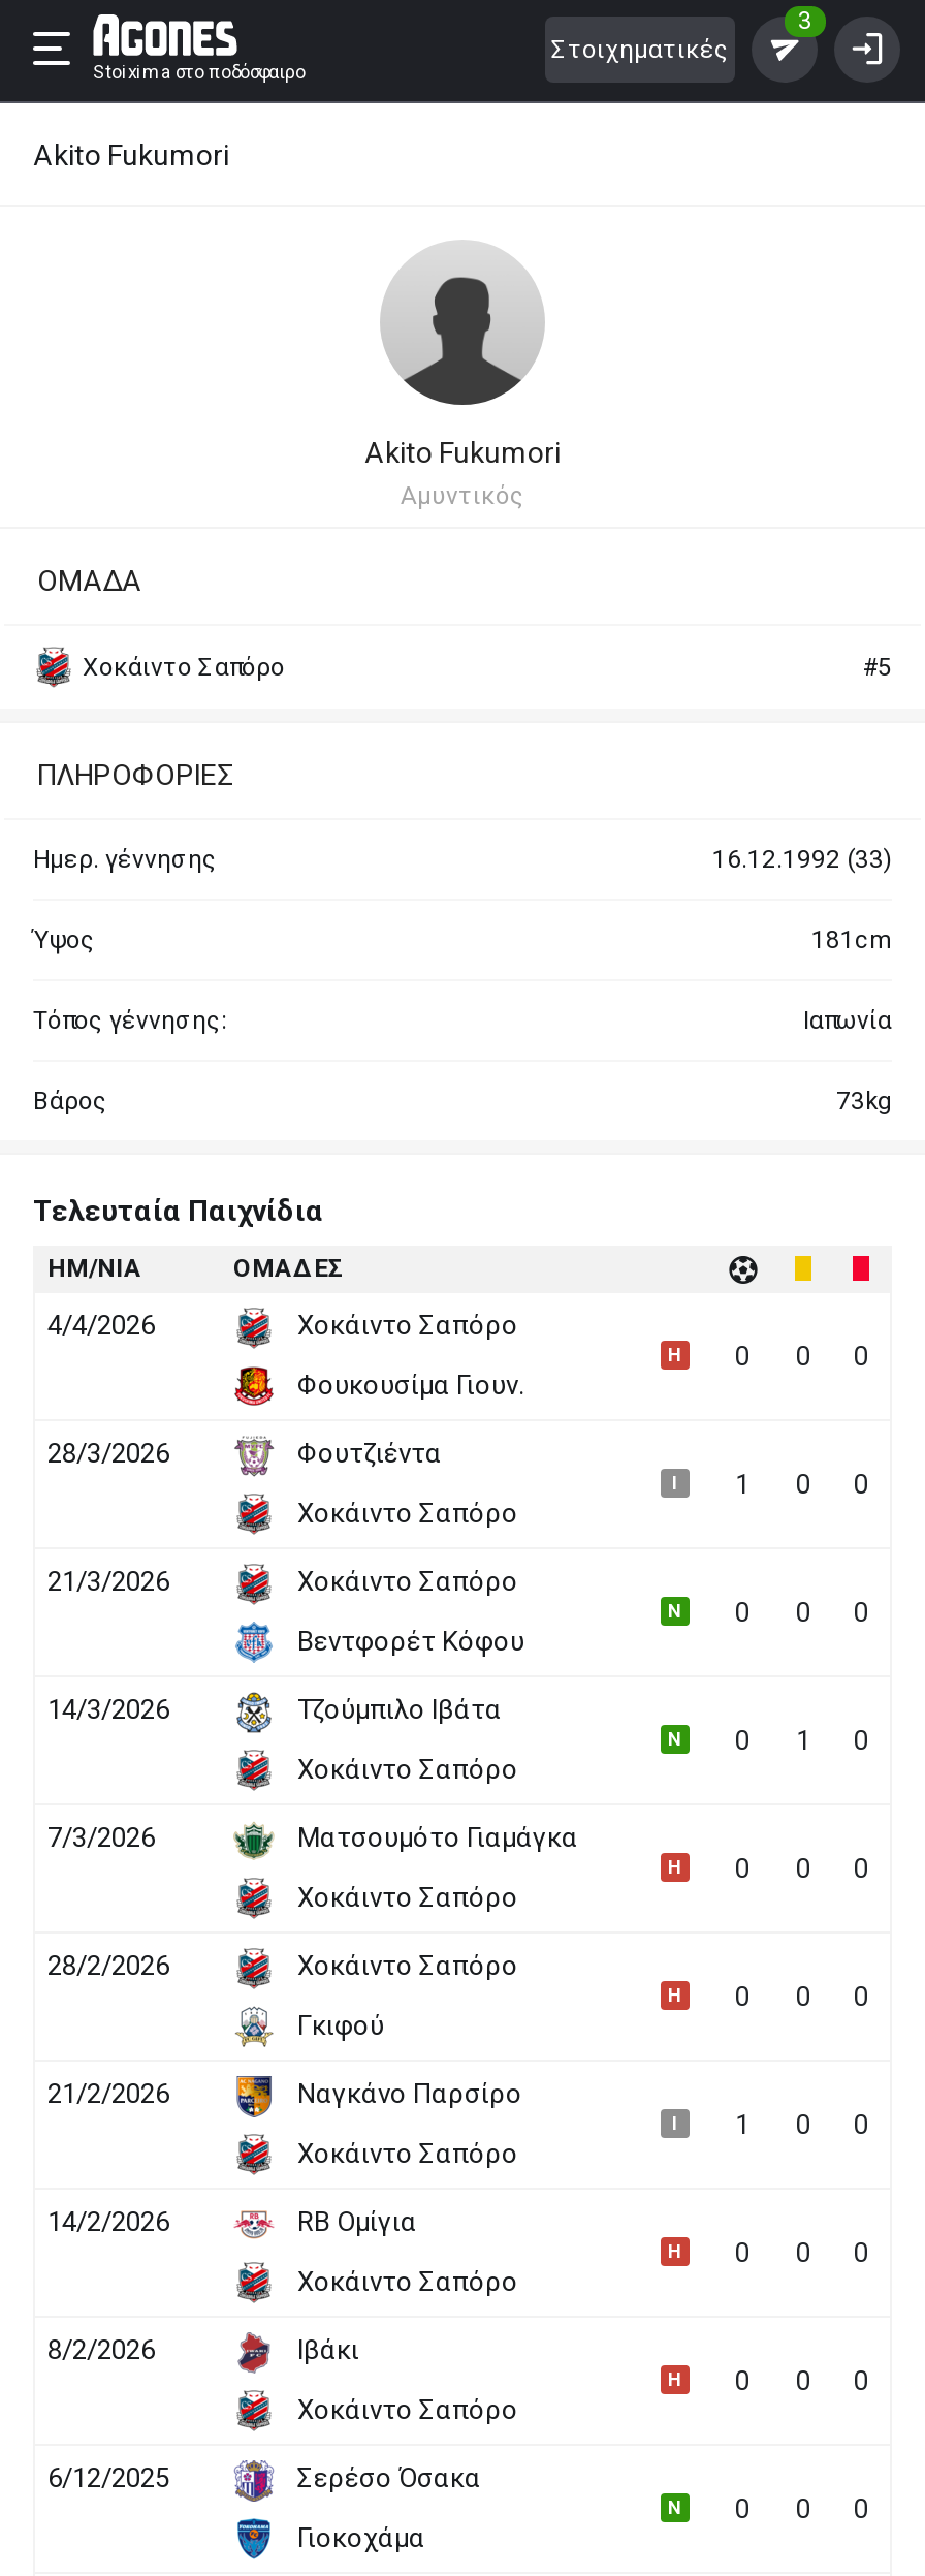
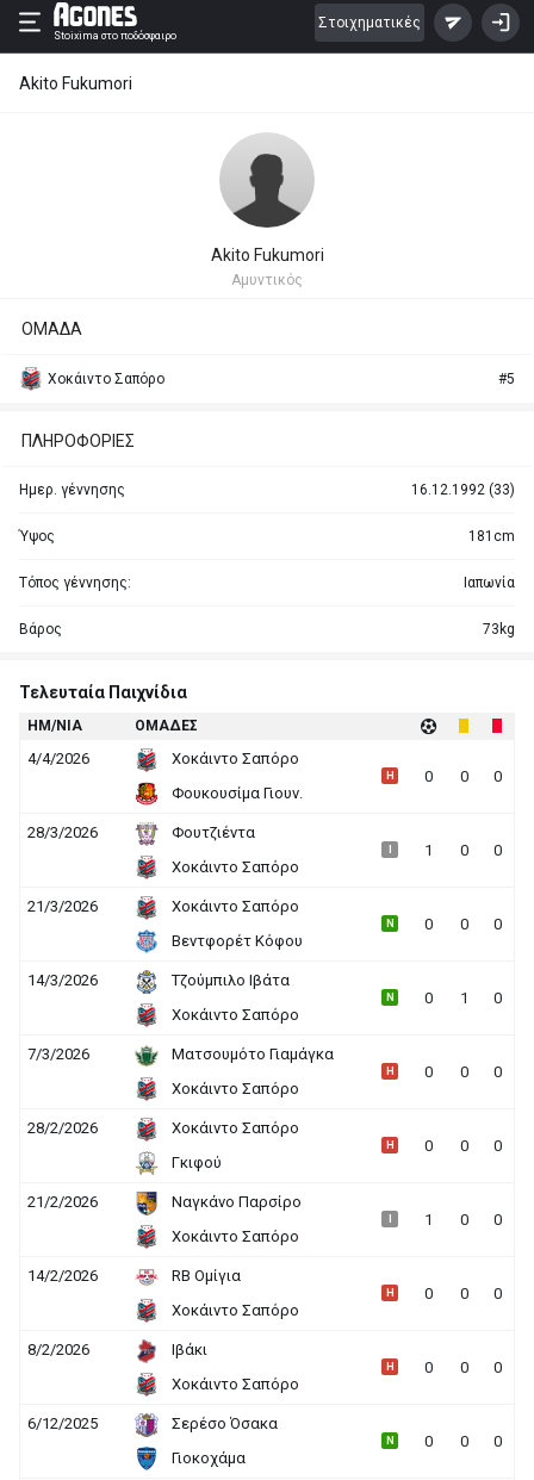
[798,5,812,34] 3 -> none

